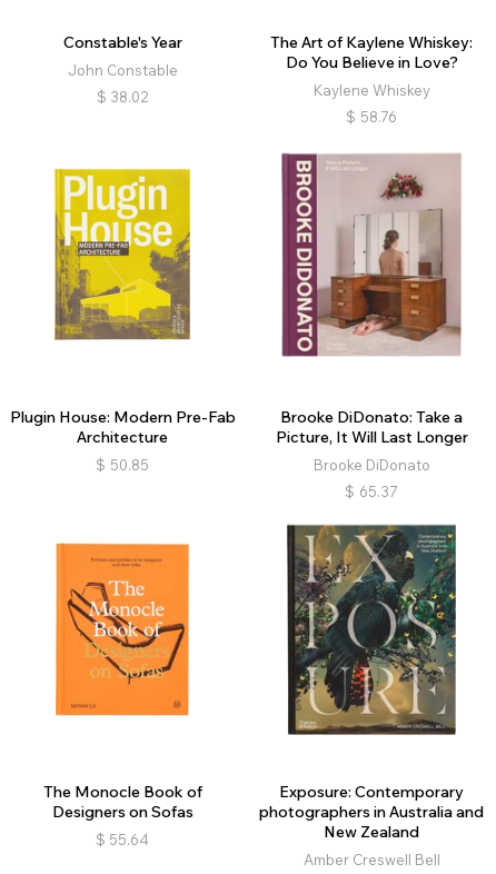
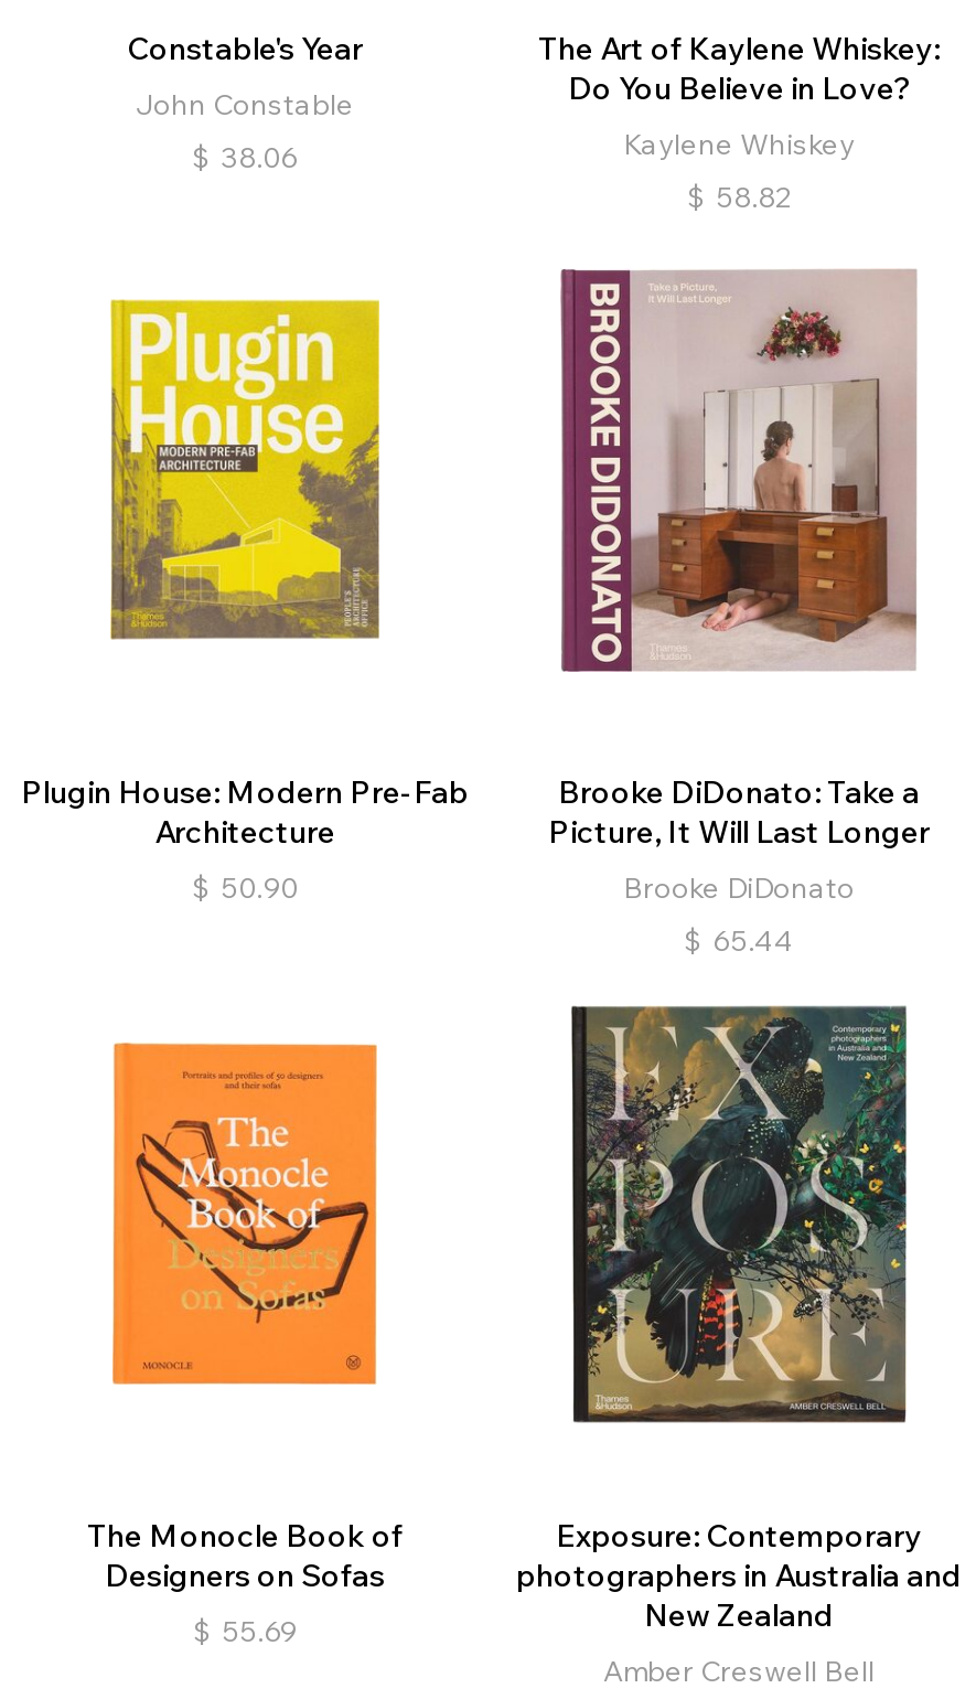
[96,88,148,106] $ 38.02 -> [192,139,298,174] $ 38.06
[346,108,397,126] $ 58.76 -> [687,179,791,214] $ 58.82
[96,456,149,474] $ 50.85 -> [192,869,298,905] $ 50.90
[345,483,398,500] $ 65.37 -> [684,922,794,958] $ 65.44
[95,831,149,848] $ 55.64 -> [193,1613,296,1648] $ 55.69

